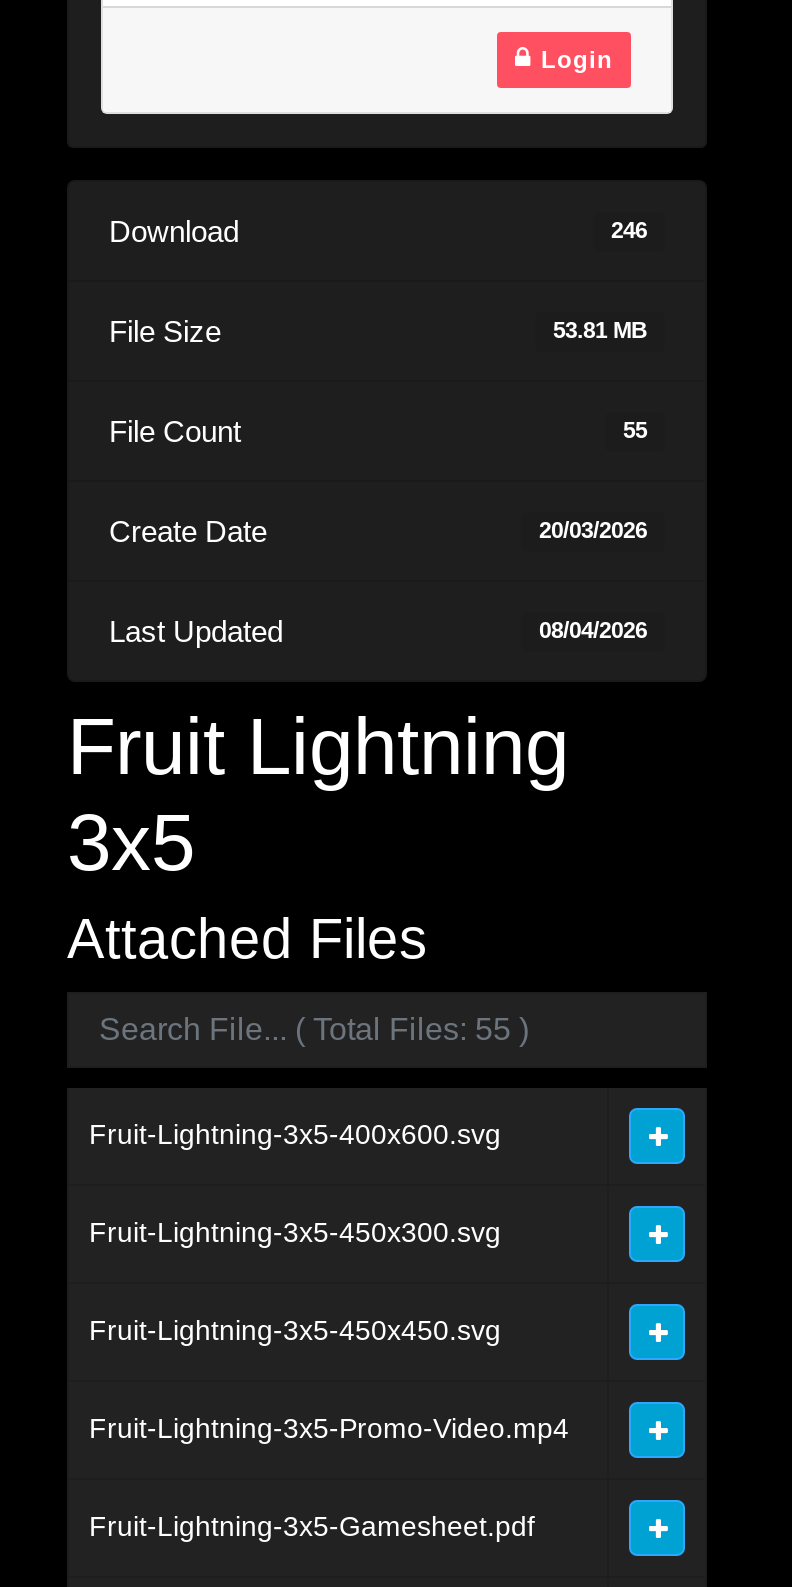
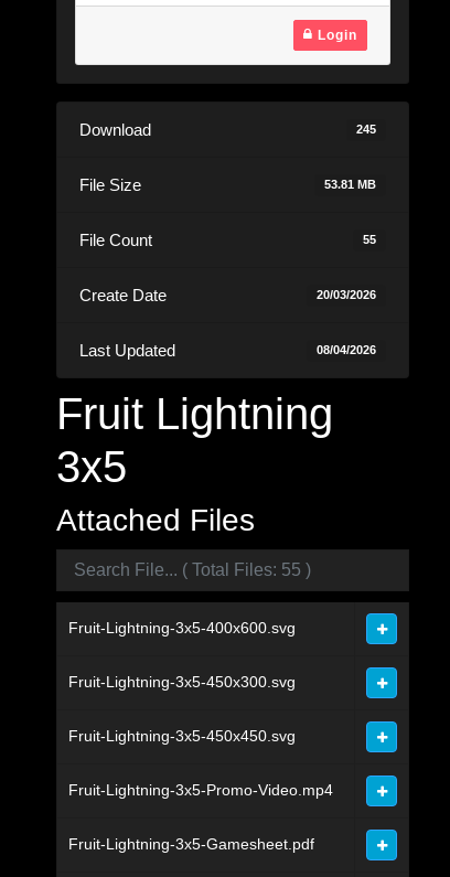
[611,218,647,242] 246 -> [356,122,376,136] 245

